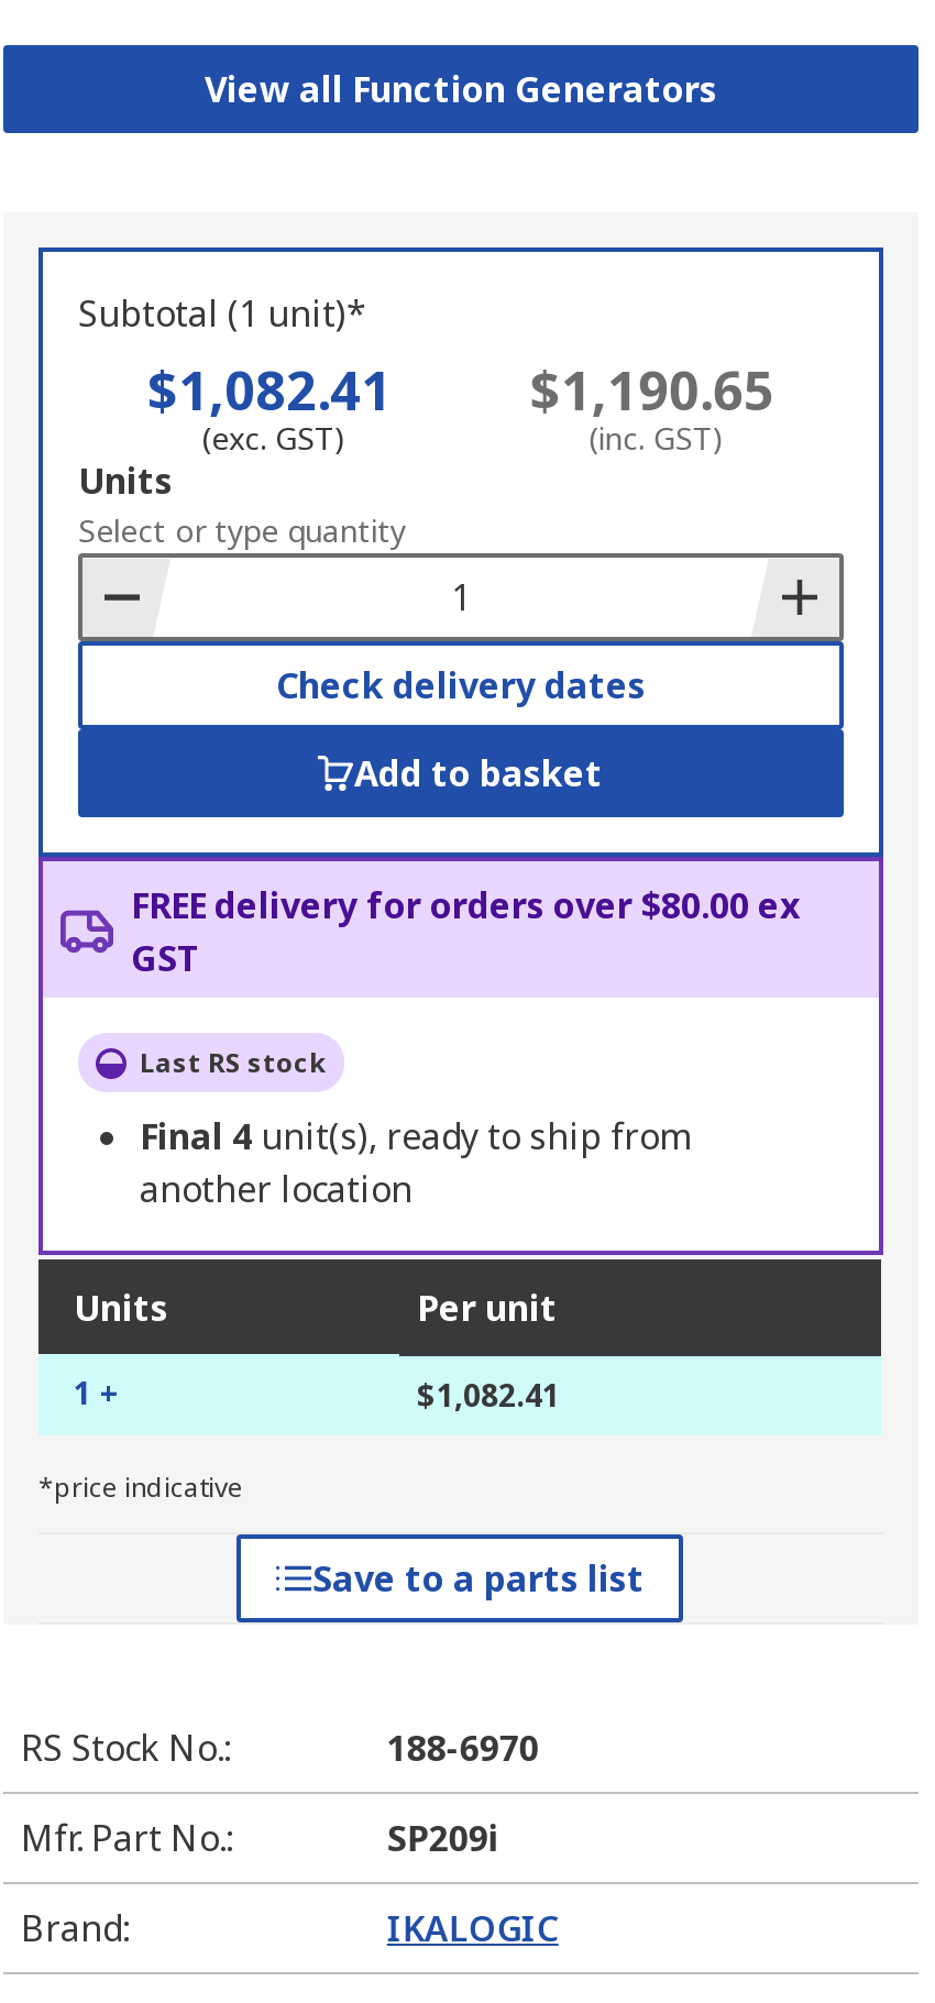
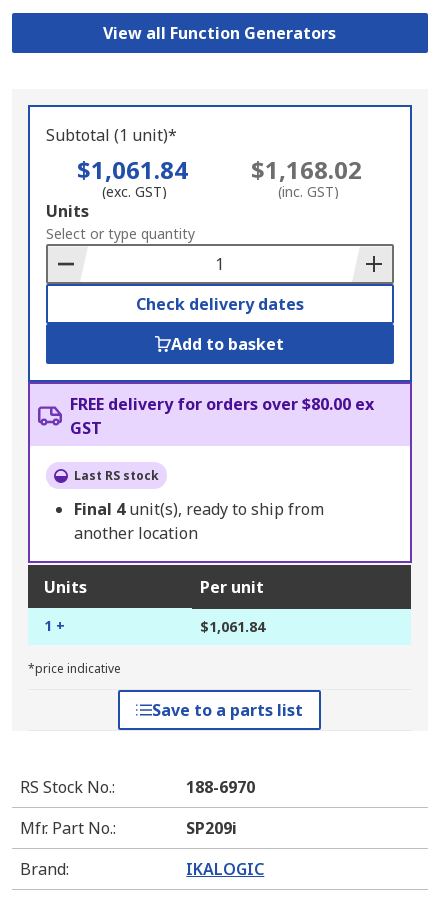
[147,354,392,427] $1,082.41 -> [77,153,188,186] $1,061.84
[530,354,774,427] $1,190.65 -> [251,153,362,186] $1,168.02
[417,1375,560,1417] $1,082.41 -> [200,617,265,636] $1,061.84

